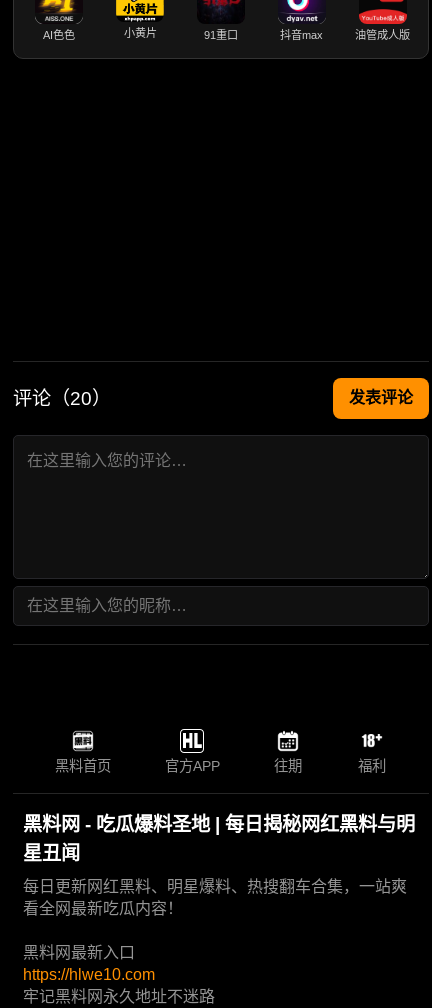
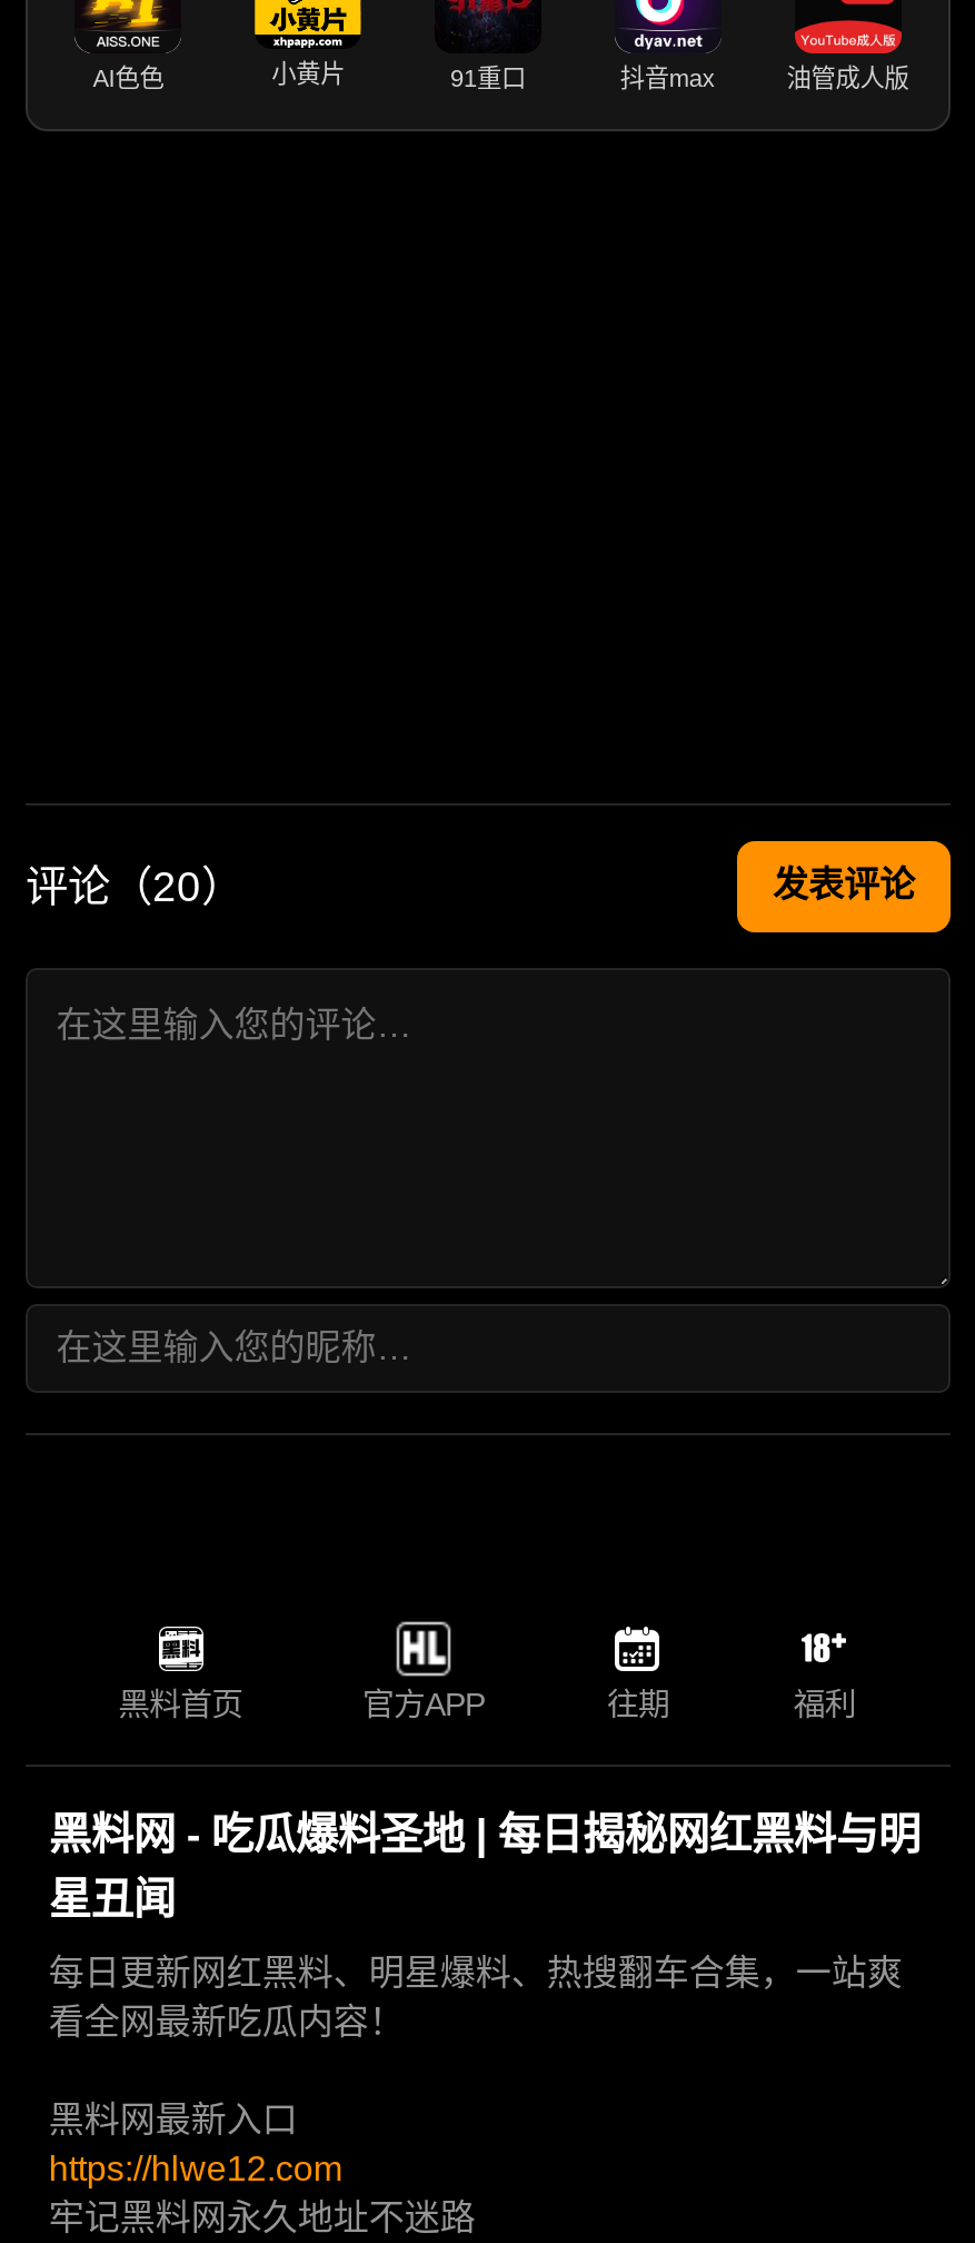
[23,966,155,983] https://hlwe10.com -> [49,2150,342,2188] https://hlwe12.com

